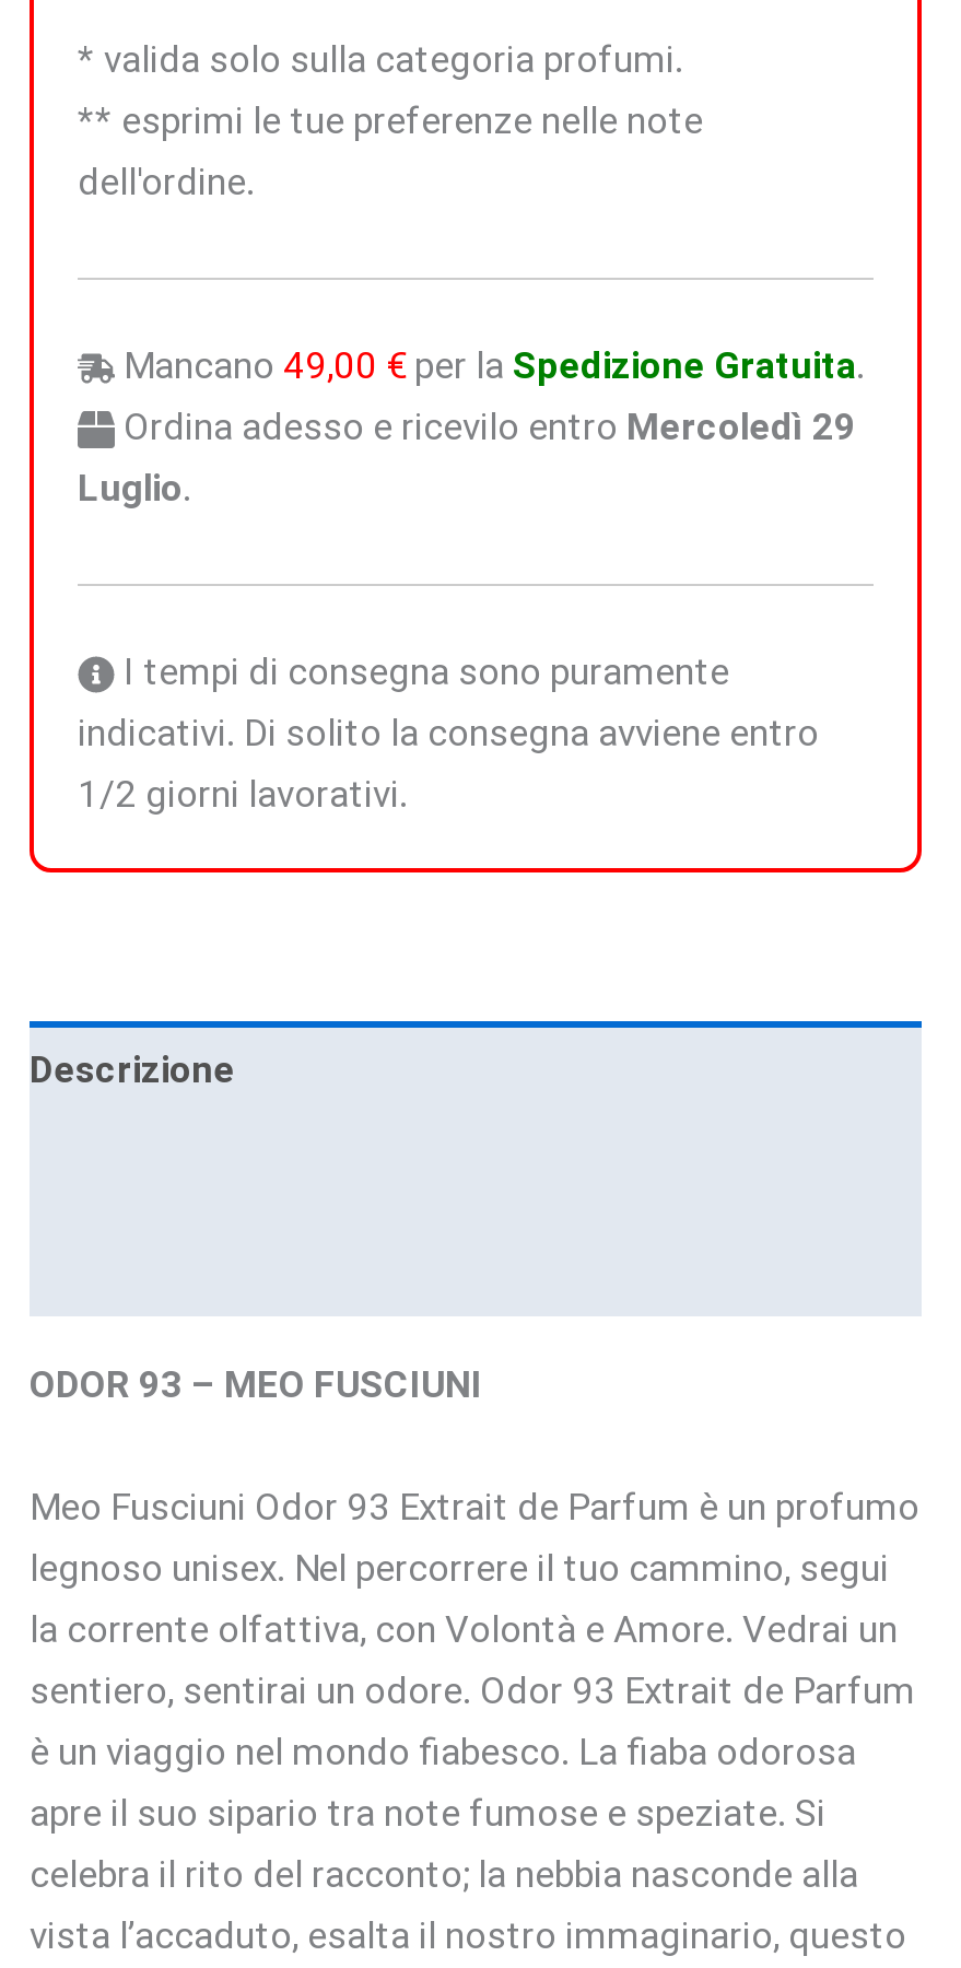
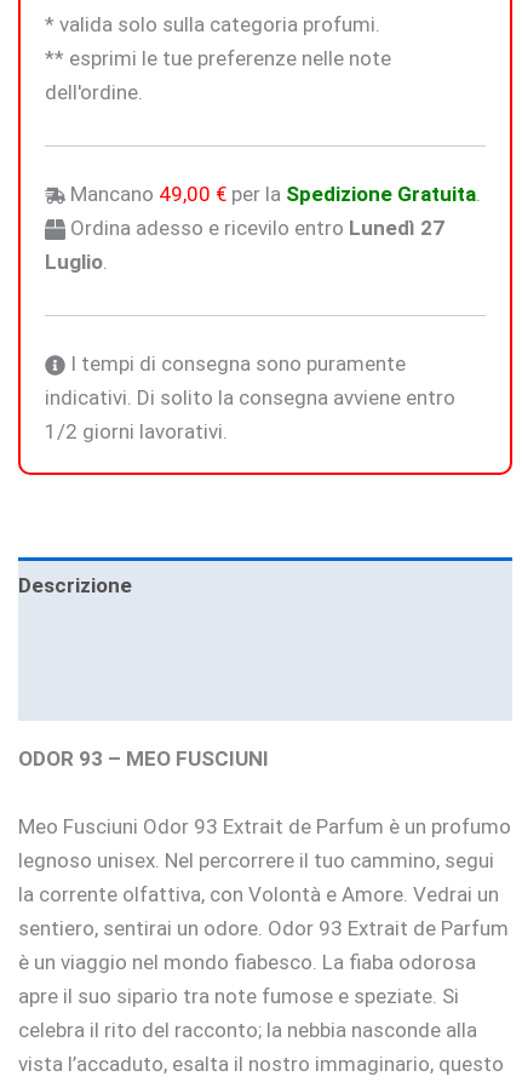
[115,405,856,449] Ordina adesso e ricevilo entro Mercoledì 29 -> [65,216,444,240] Ordina adesso e ricevilo entro Lunedì 27

